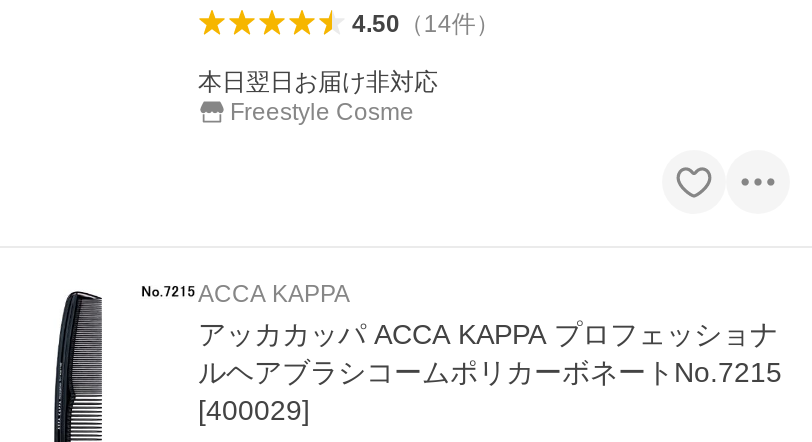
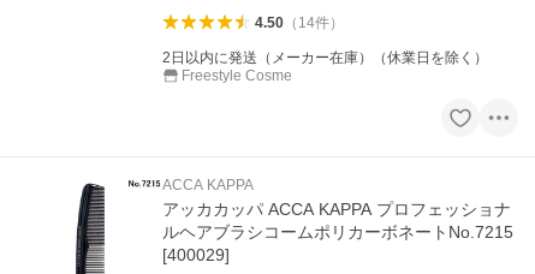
[198,67,438,95] 本日翌日お届け非対応 -> [162,49,488,65] 2日以内に発送（メーカー在庫）（休業日を除く）

